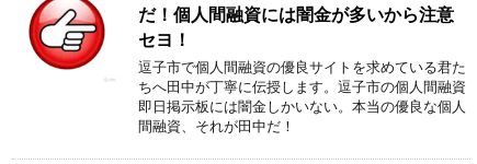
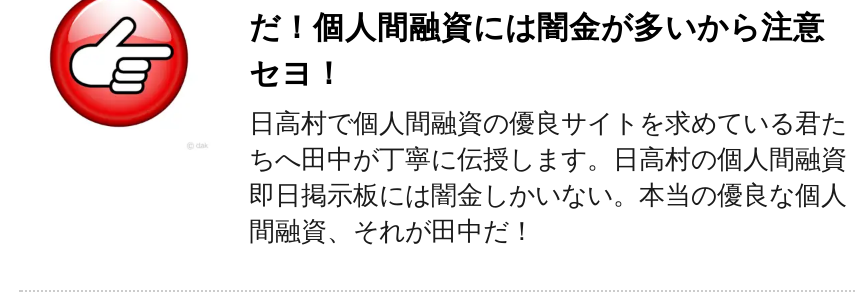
[138,59,466,75] 逗子市で個人間融資の優良サイトを求めている君た -> [249,108,847,138] 日高村で個人間融資の優良サイトを求めている君た
[138,79,466,95] ちへ田中が丁寧に伝授します。逗子市の個人間融資 -> [249,144,847,174] ちへ田中が丁寧に伝授します。日高村の個人間融資

